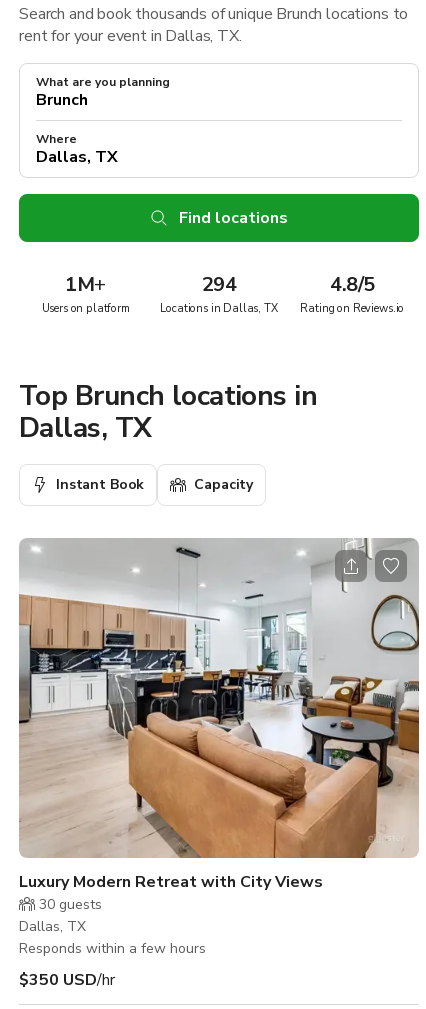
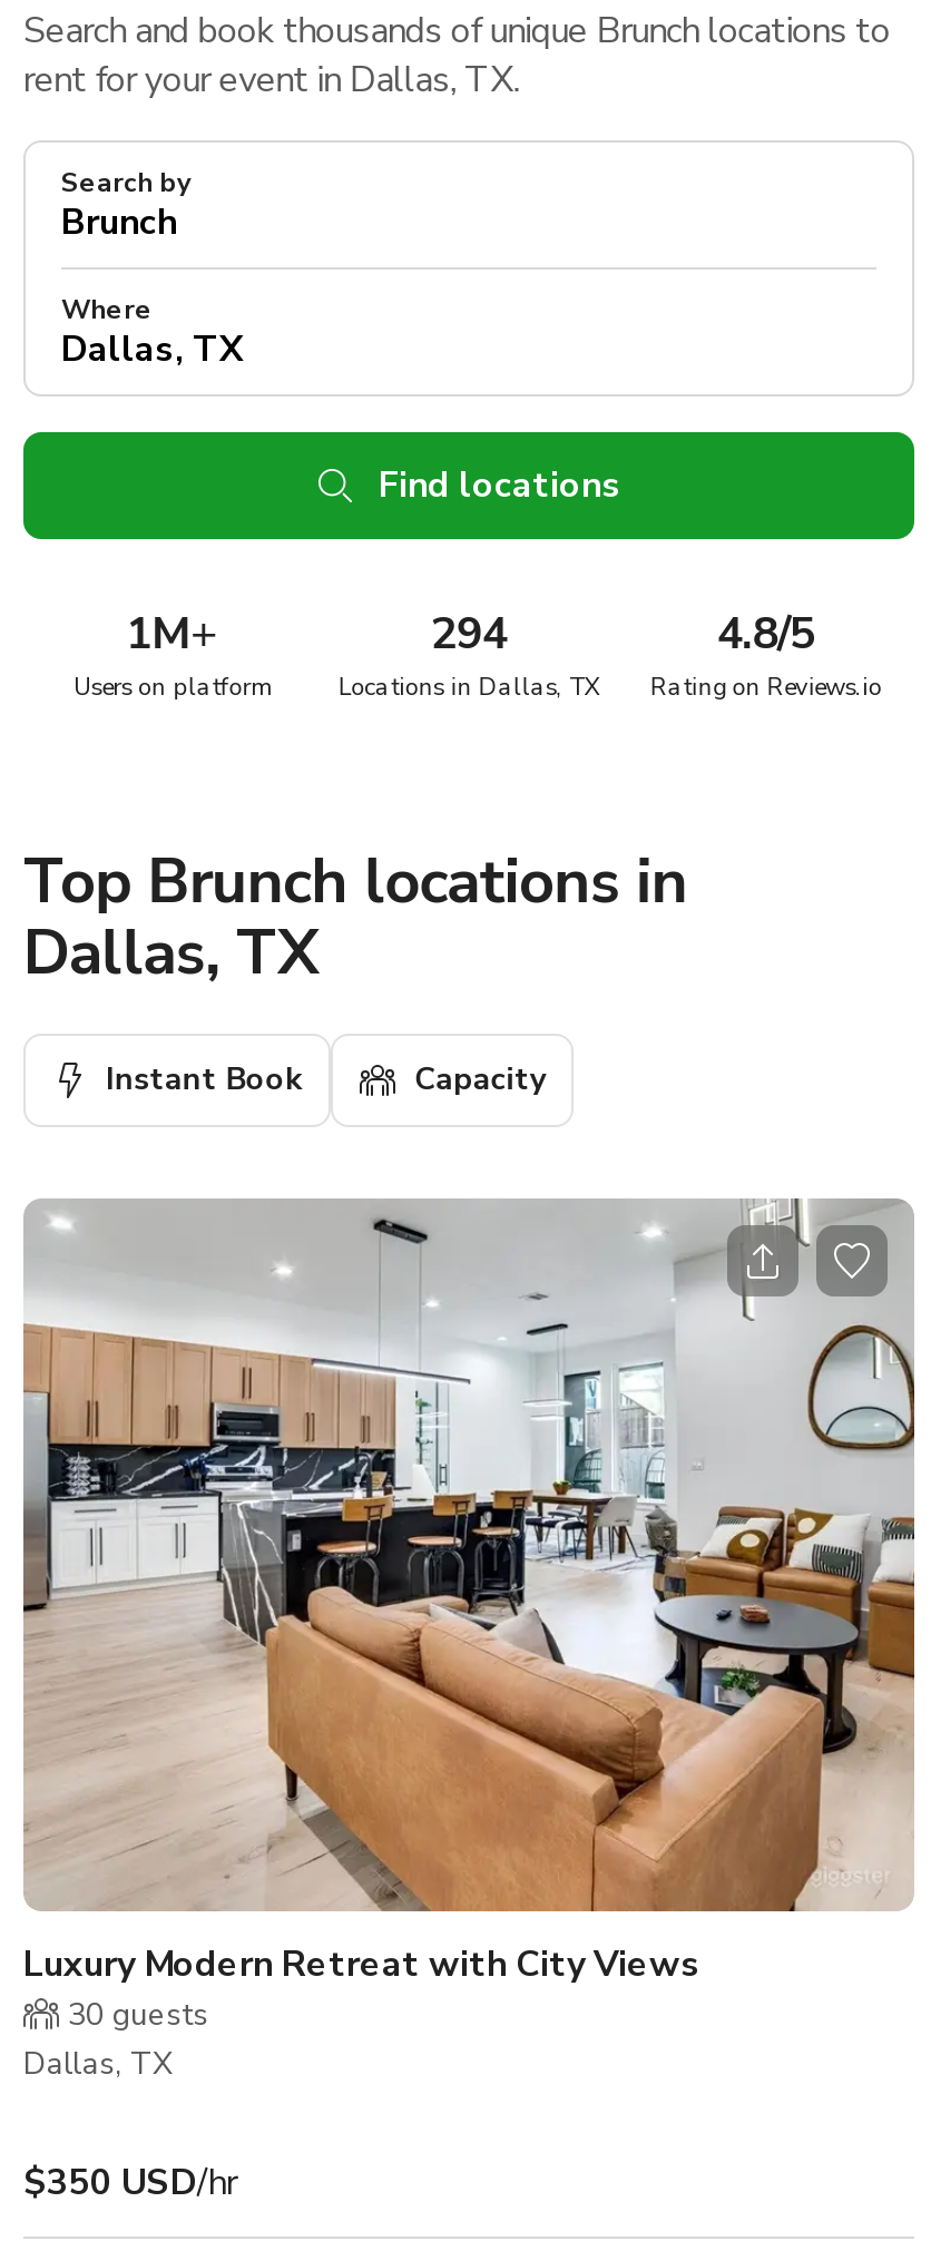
[36,74,170,90] What are you planning -> [61,164,190,200] Search by
[19,939,206,958] Responds within a few hours -> none

